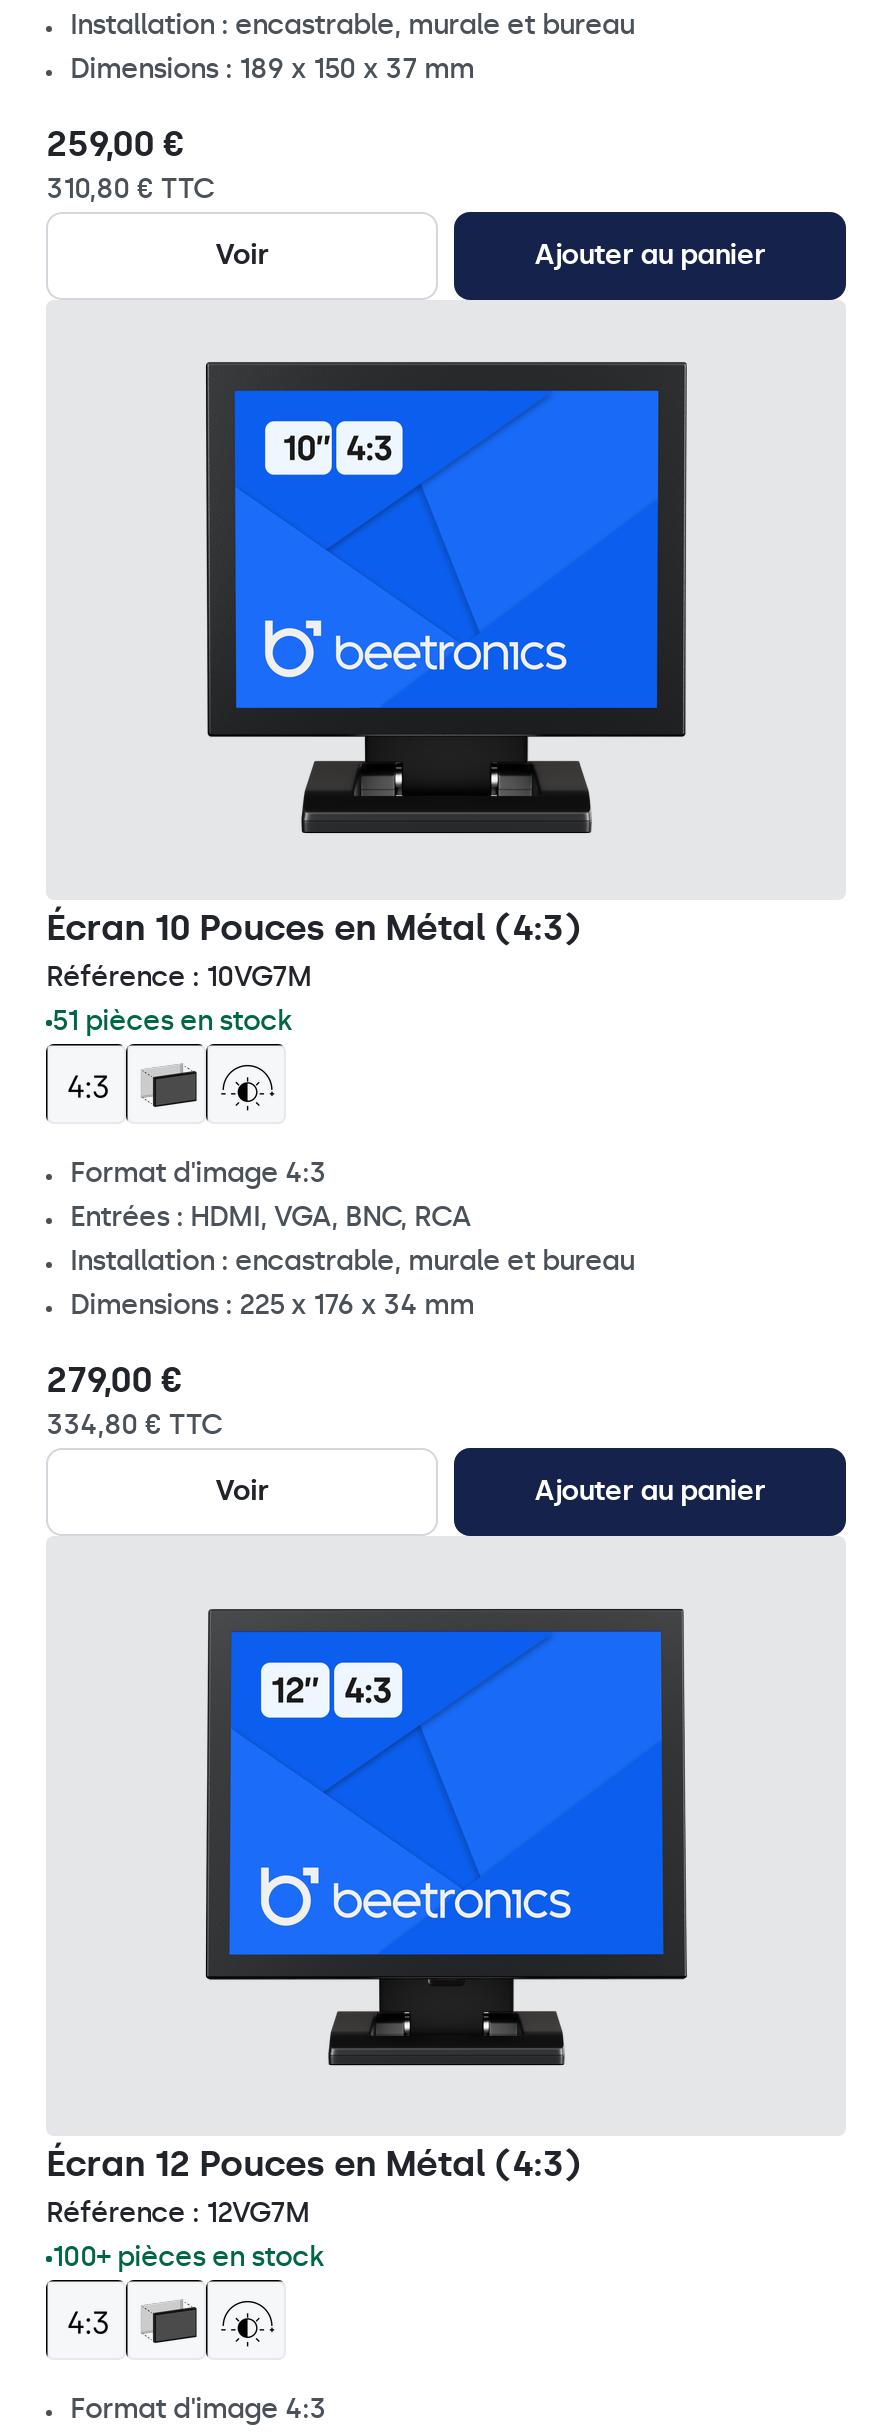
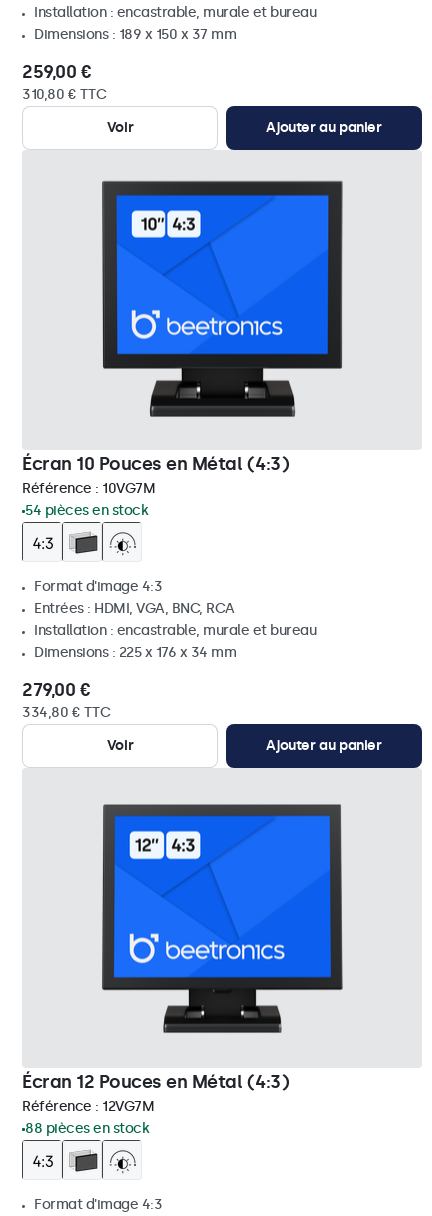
[52,1004,292,1038] 51 pièces en stock -> [25,502,148,519] 54 pièces en stock
[52,2240,324,2274] 100+ pièces en stock -> [25,1120,149,1137] 88 pièces en stock

